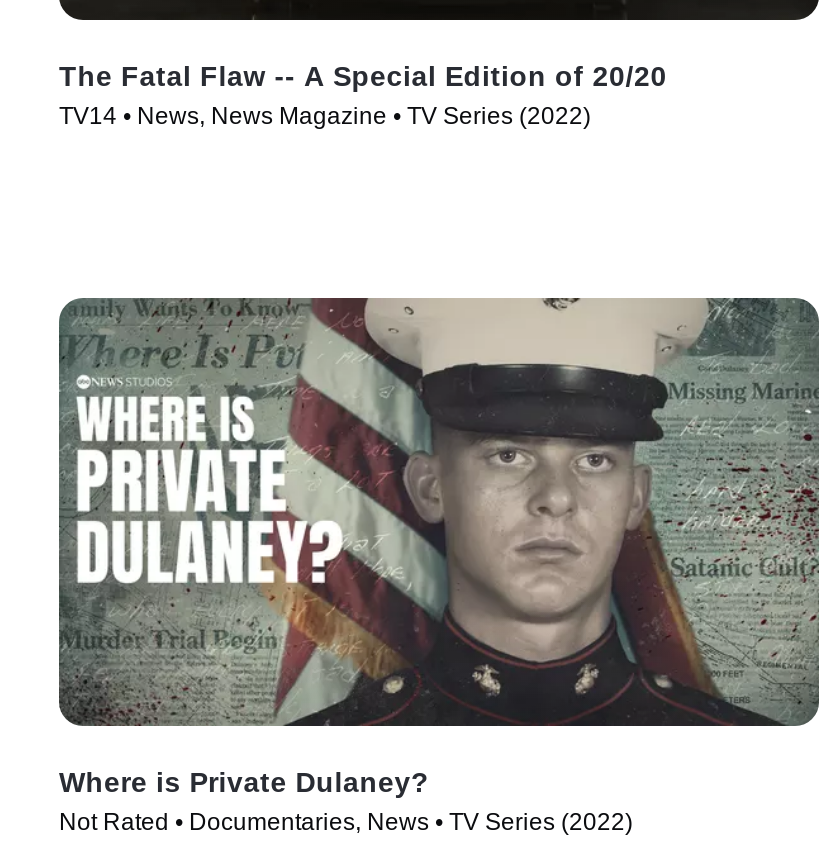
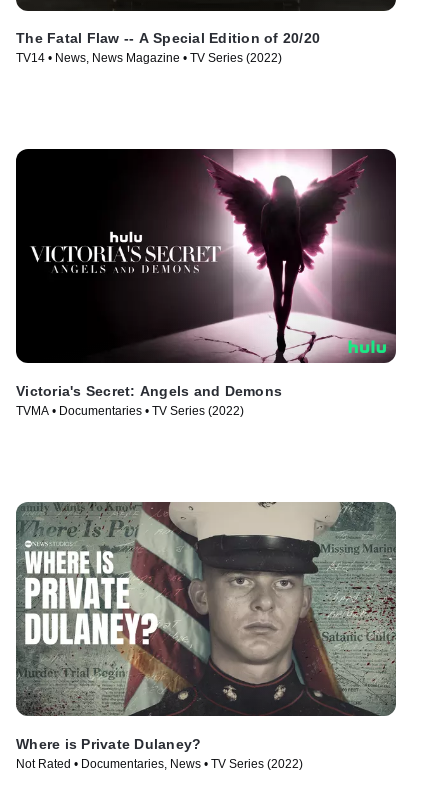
none -> [15,148,396,418] [image] | Victoria's Secret: Angels and Demons | TVMA • Documentaries • TV Series (2022)

